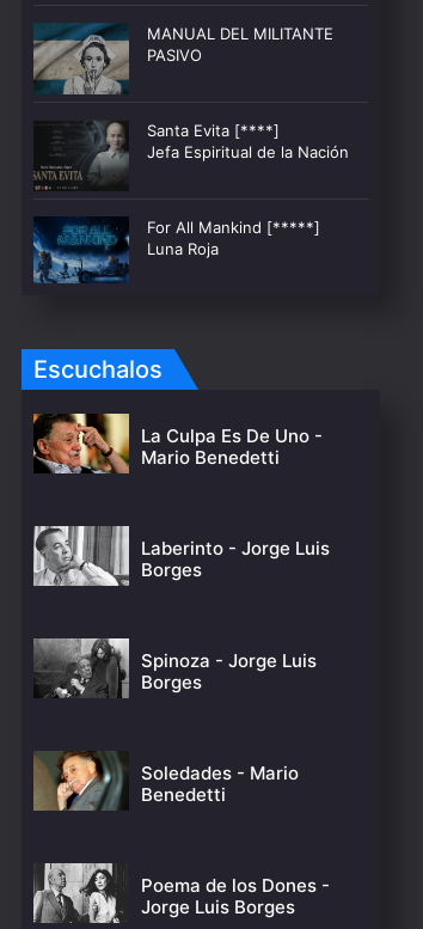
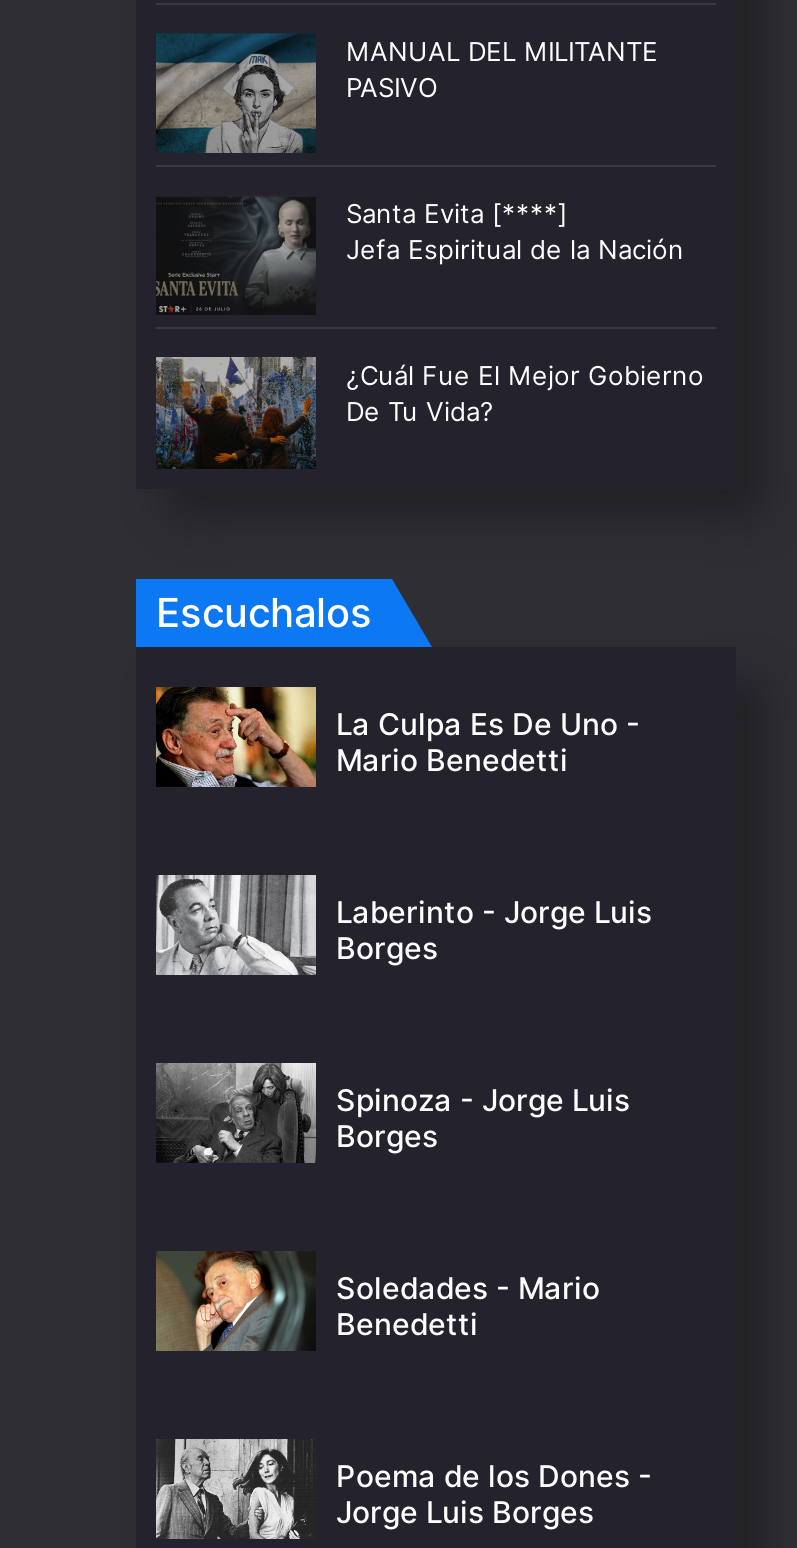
[32,216,320,285] [image] | For All Mankind [*****] | Luna Roja -> [154,355,704,469] [image] | ¿Cuál Fue El Mejor Gobierno | De Tu Vida?

